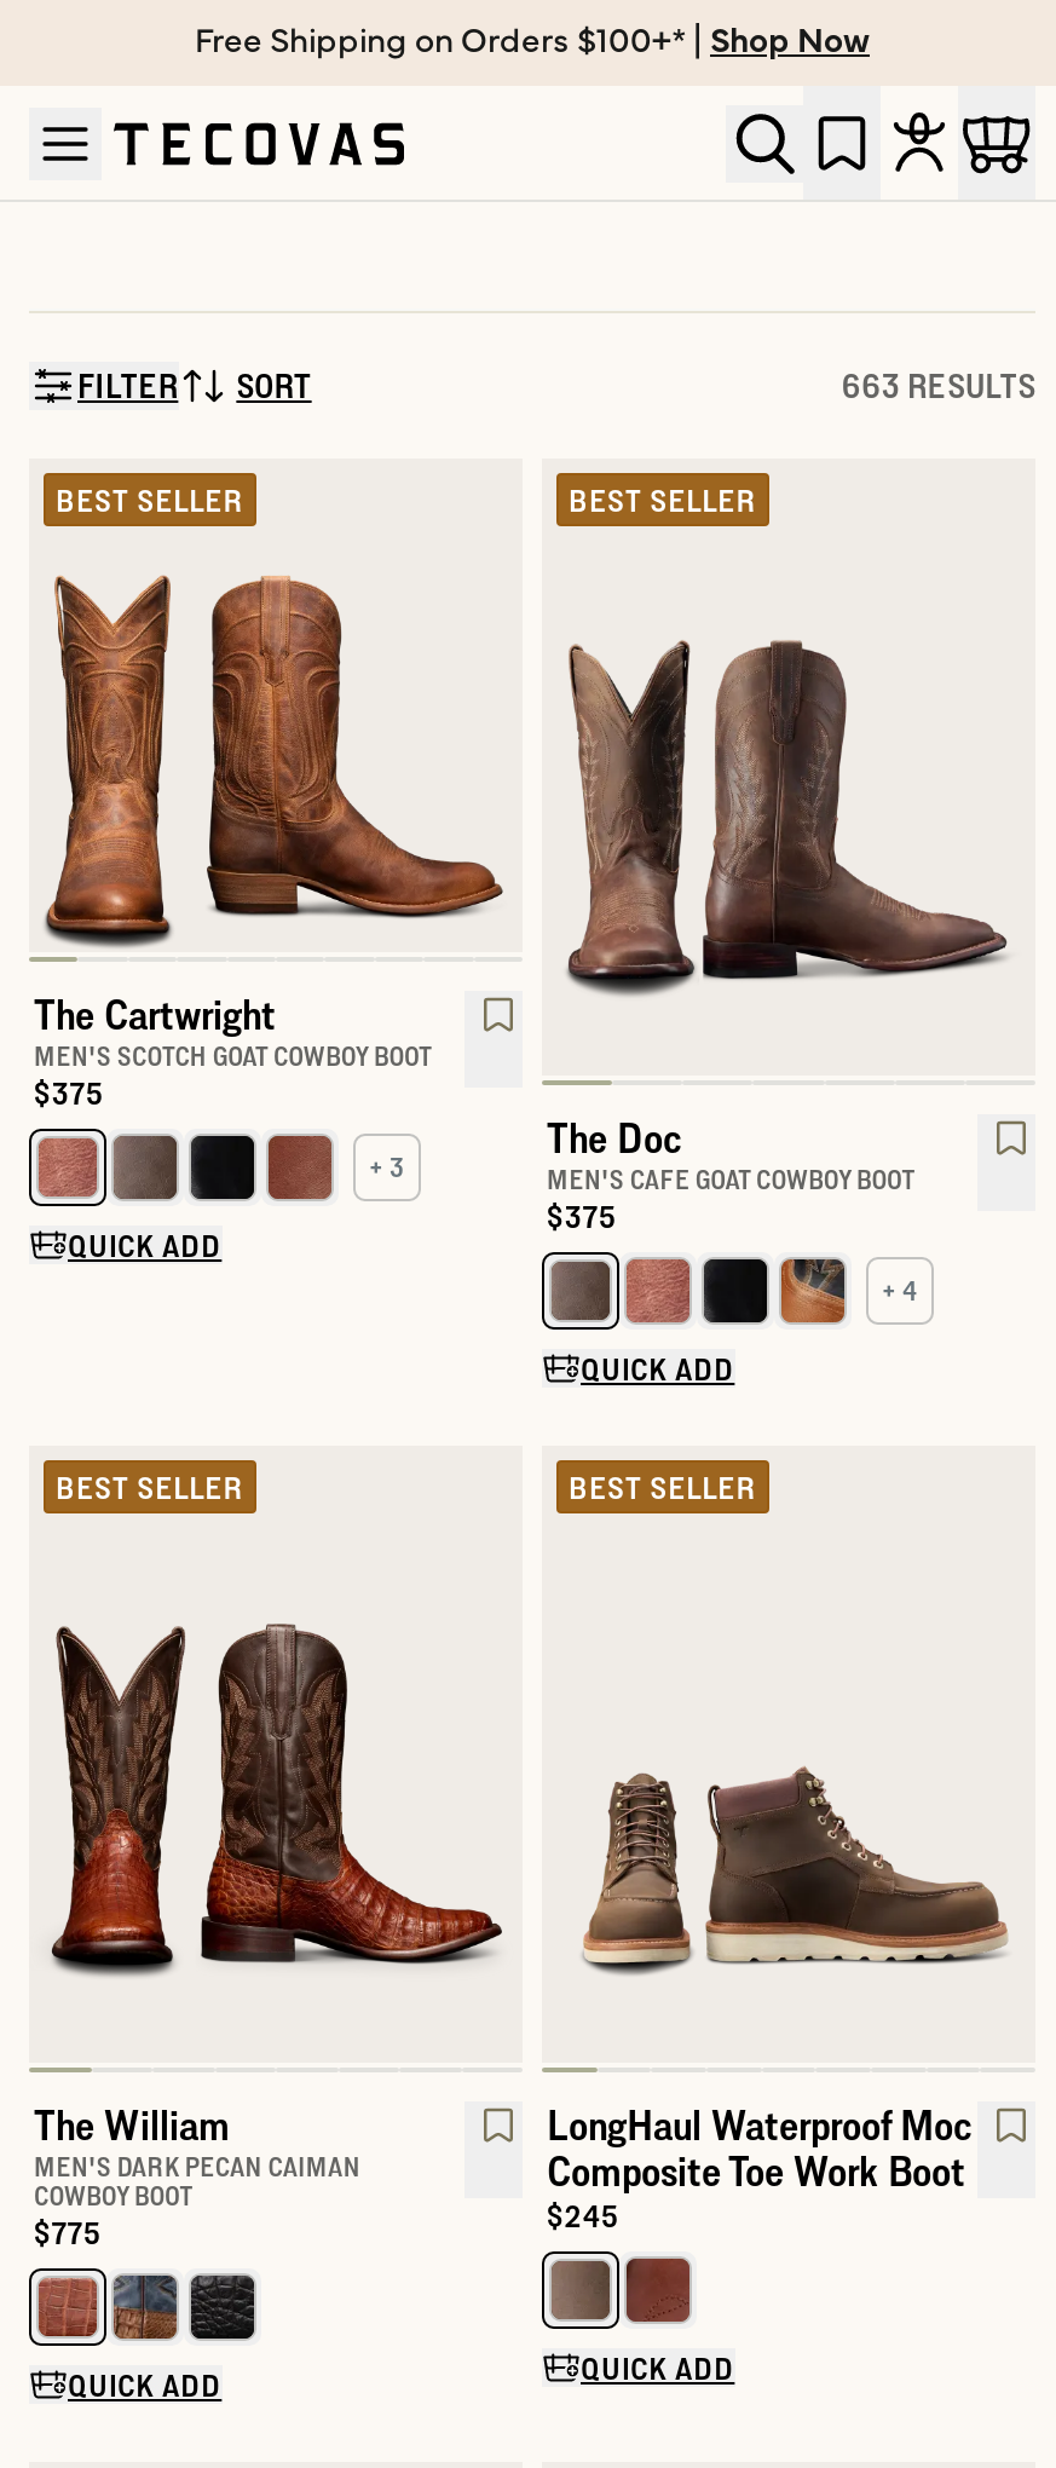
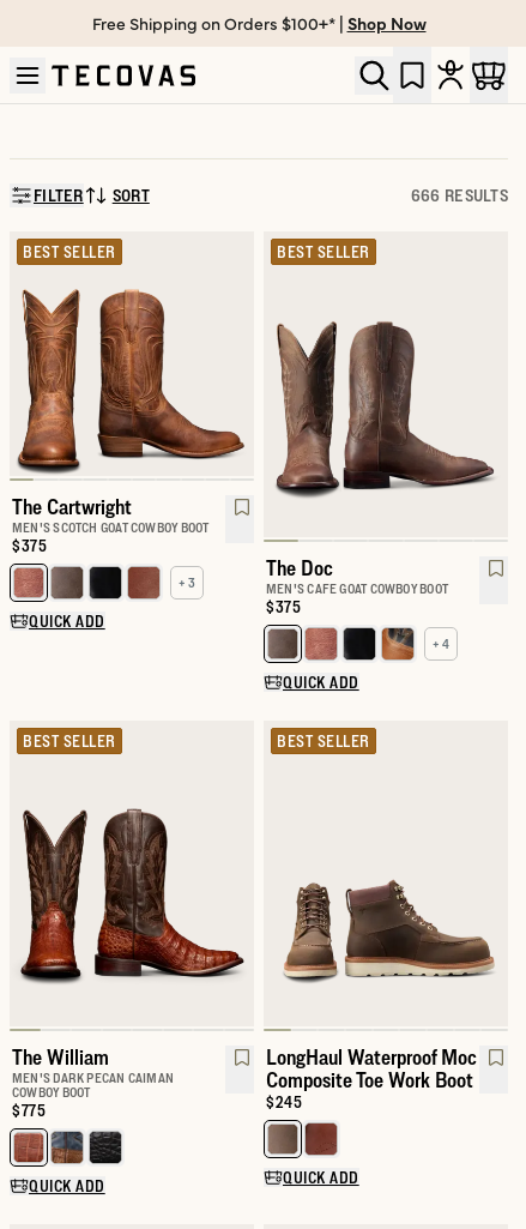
[842,367,1035,405] 663 RESULTS -> [411,186,508,205] 666 RESULTS

